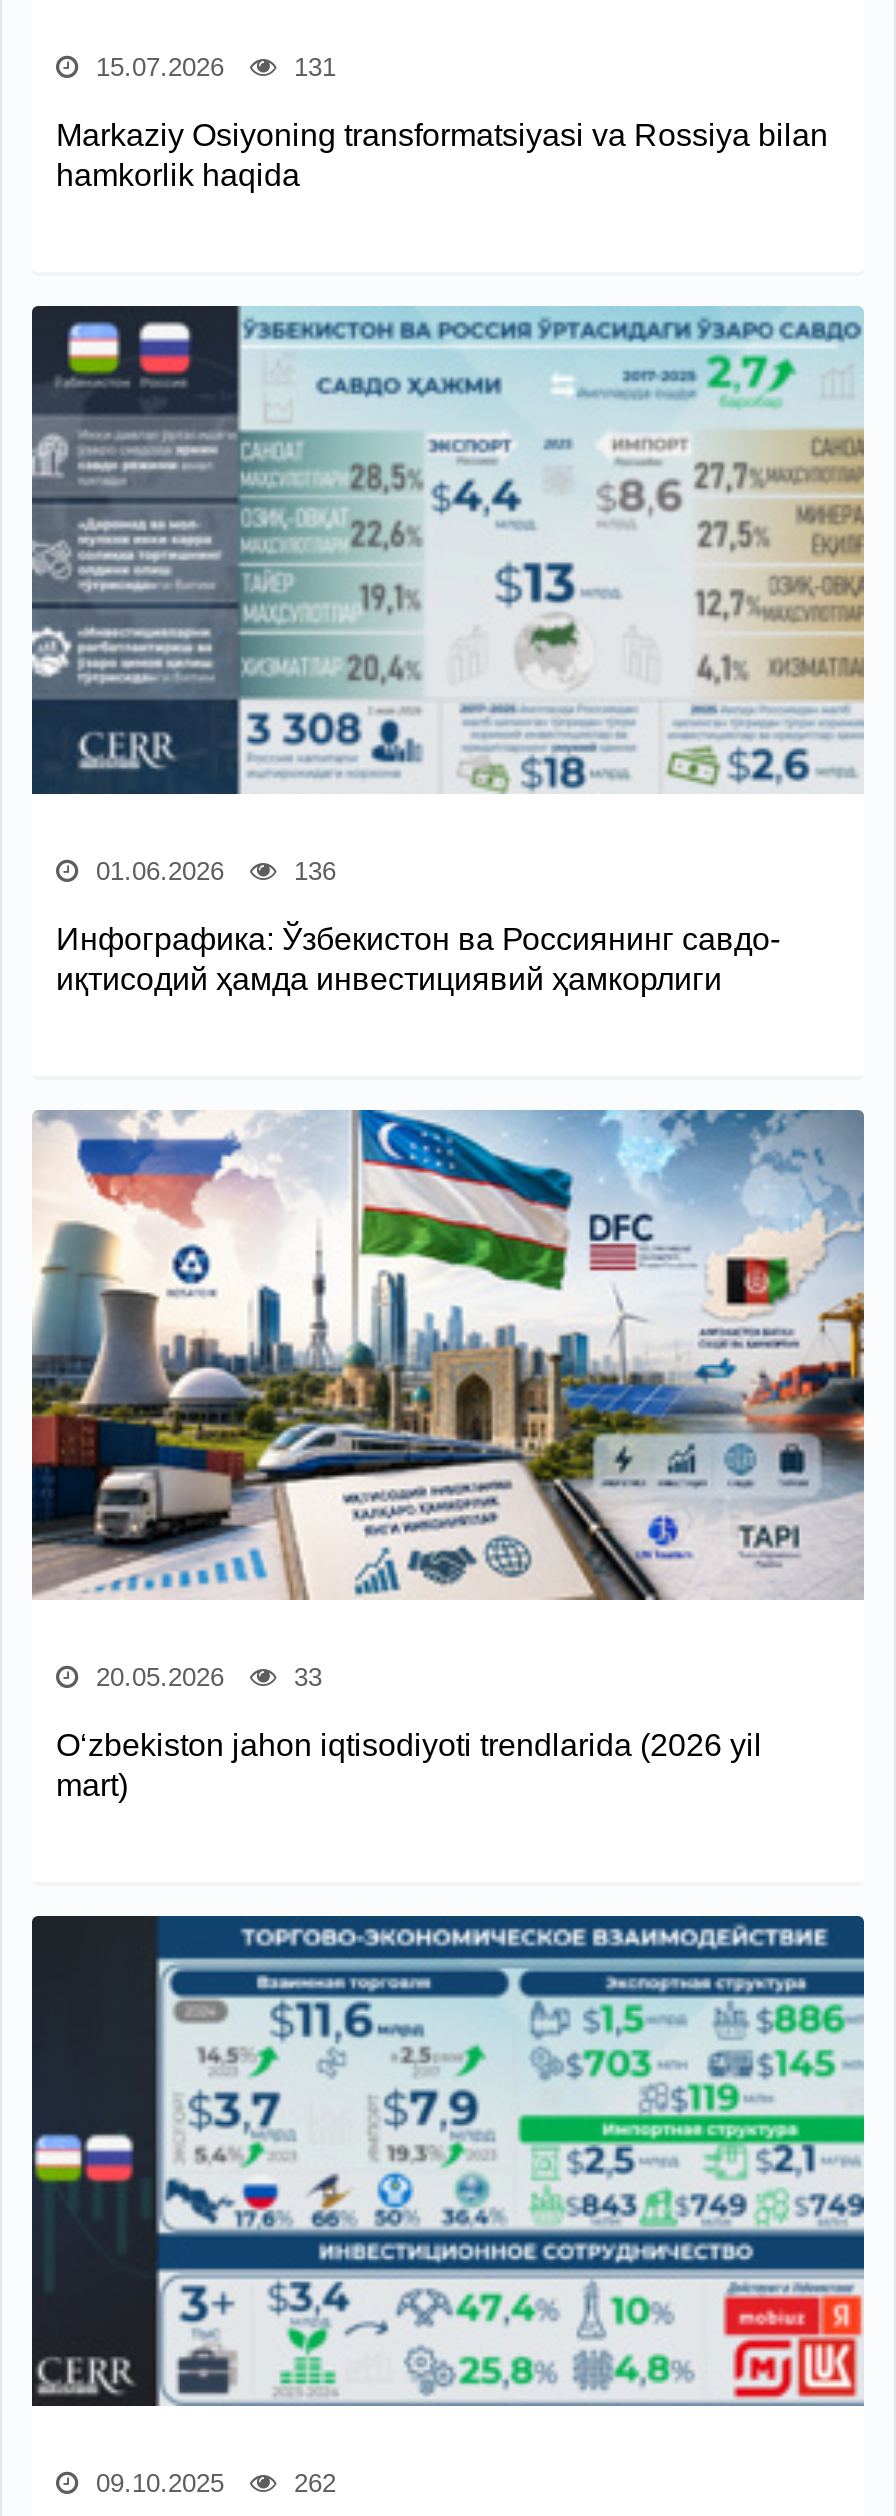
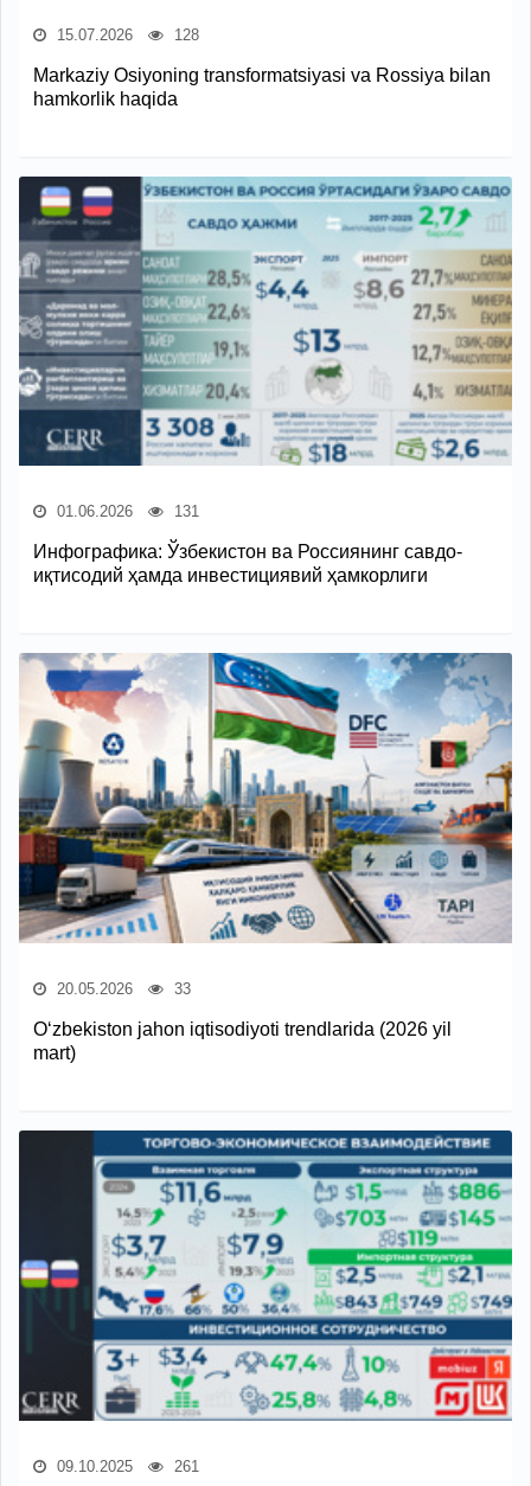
[286,51,336,81] 131 -> [169,26,199,43] 128
[286,857,336,887] 136 -> [169,503,199,521] 131
[286,2467,336,2497] 262 -> [169,1457,199,1475] 261

